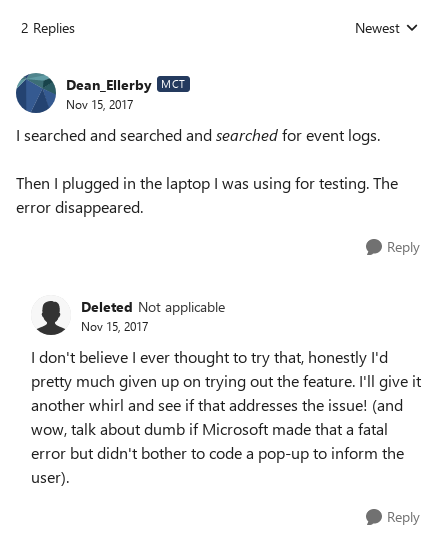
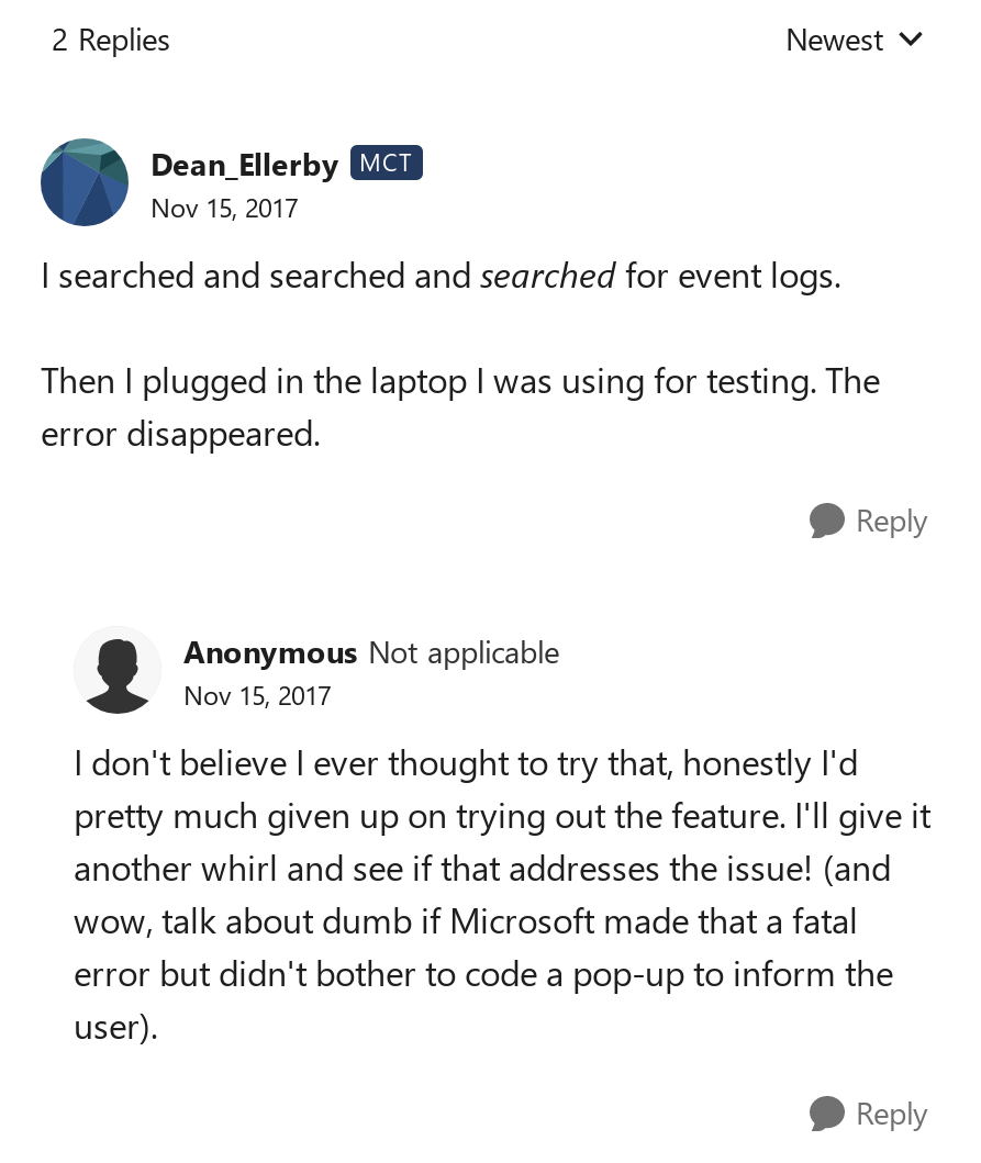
[81,296,225,315] Deleted Not applicable -> [183,629,559,671] Anonymous Not applicable

